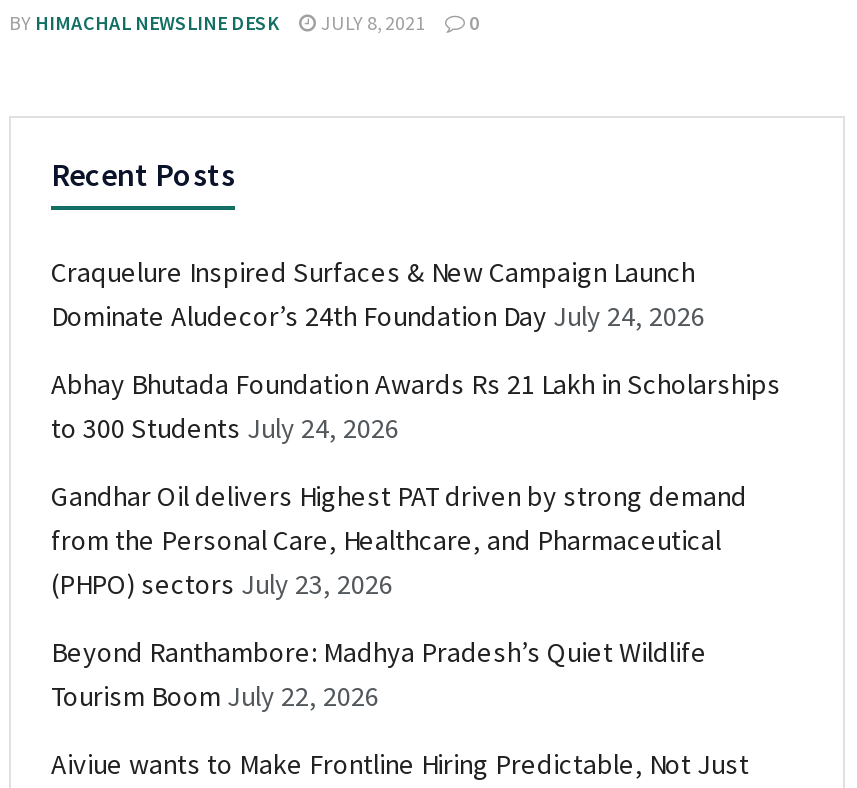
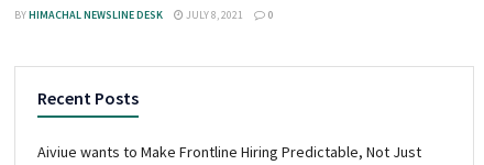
[51,254,781,714] Craquelure Inspired Surfaces & New Campaign Launch | Dominate Aludecor’s 24th Foundation Day July 24, 2026 | Abhay Bhutada Foundation Awards Rs 21 Lakh in Scholarships | to 300 Students July 24, 2026 | Gandhar Oil delivers Highest PAT driven by strong demand | from the Personal Care, Healthcare, and Pharmaceutical | (PHPO) sectors July 23, 2026 | Beyond Ranthambore: Madhya Pradesh’s Quiet Wildlife | Tourism Boom July 22, 2026 -> none

